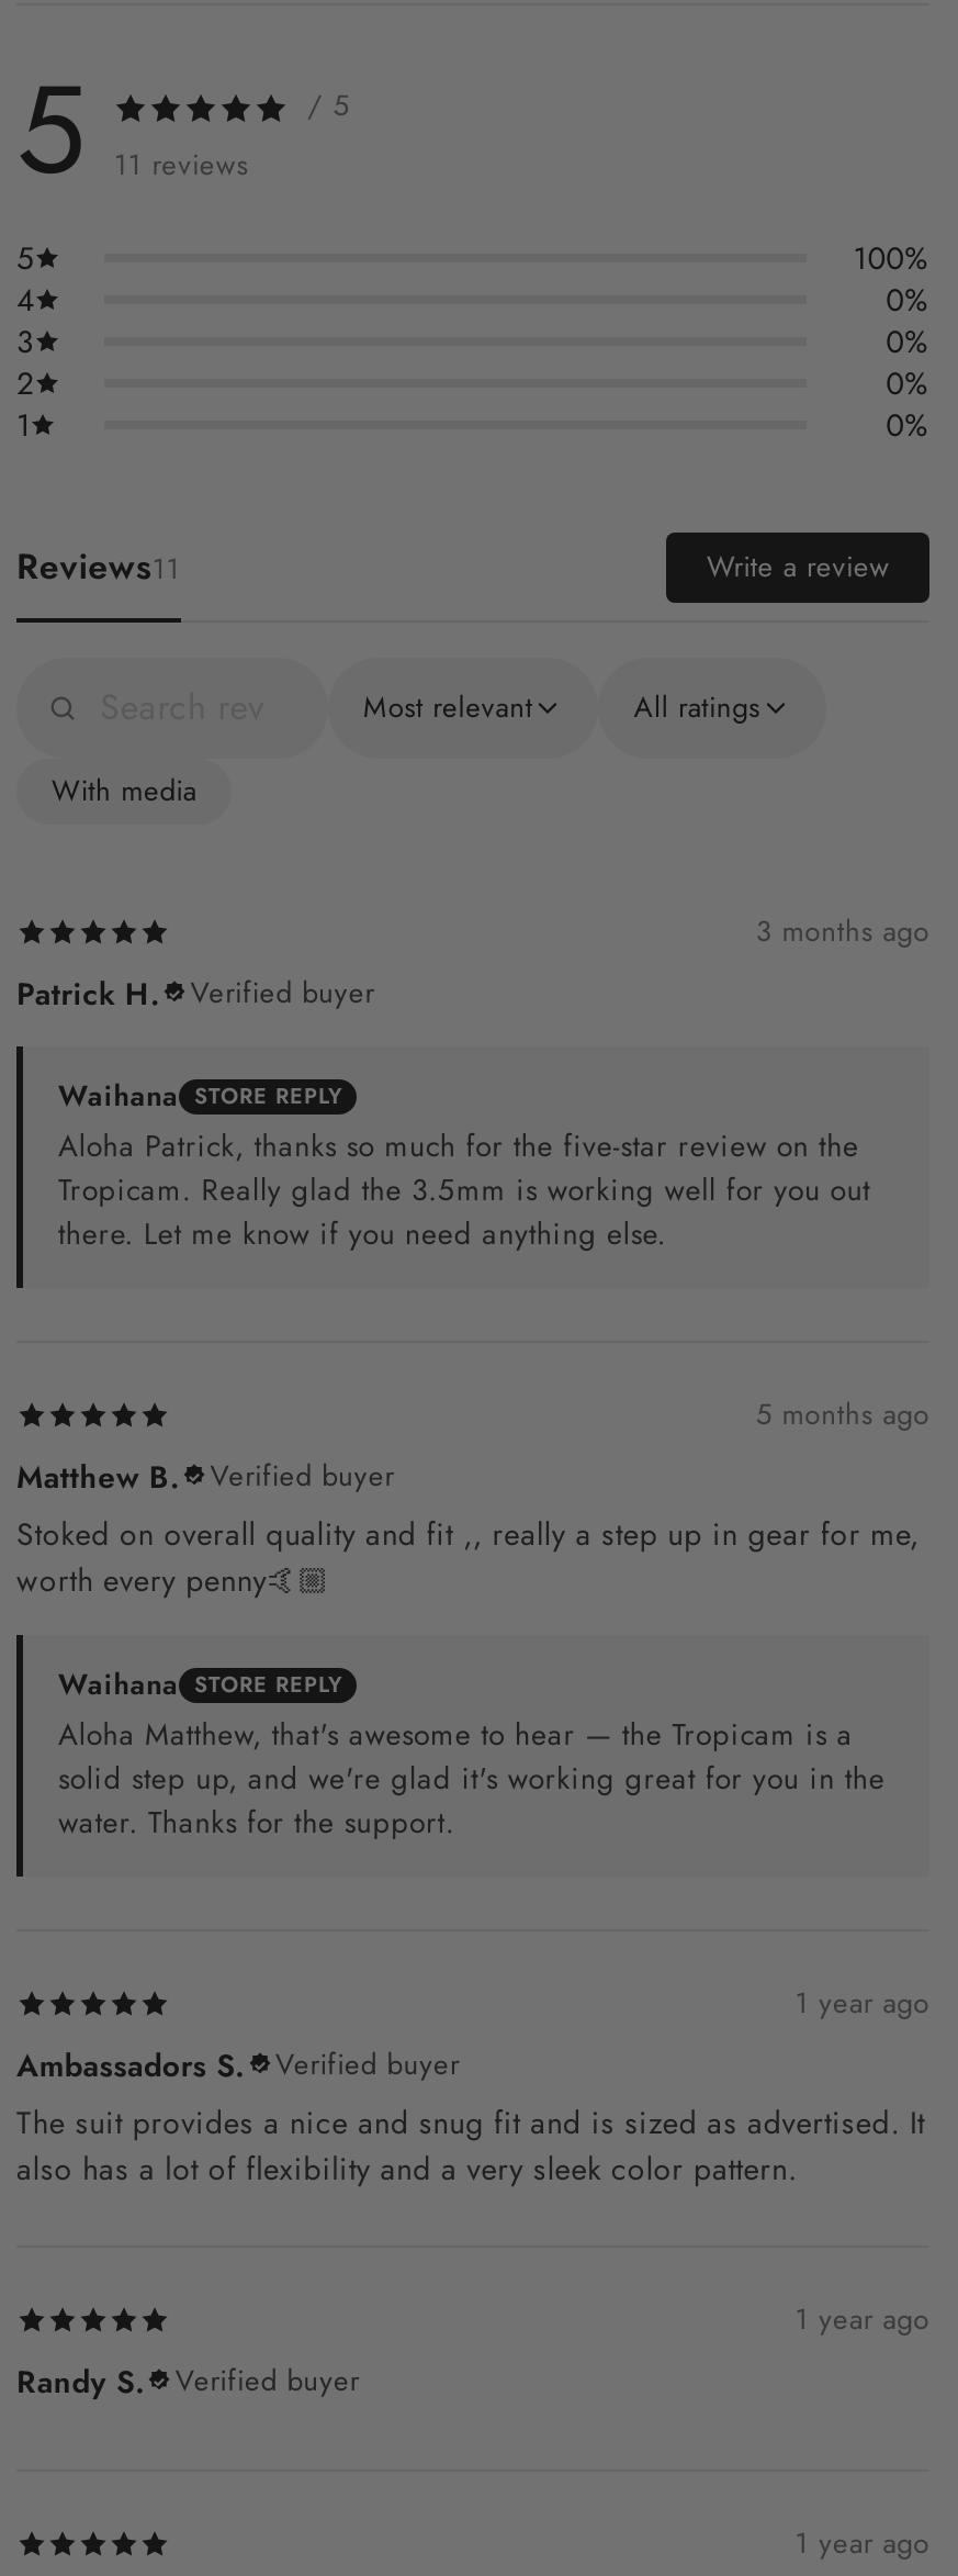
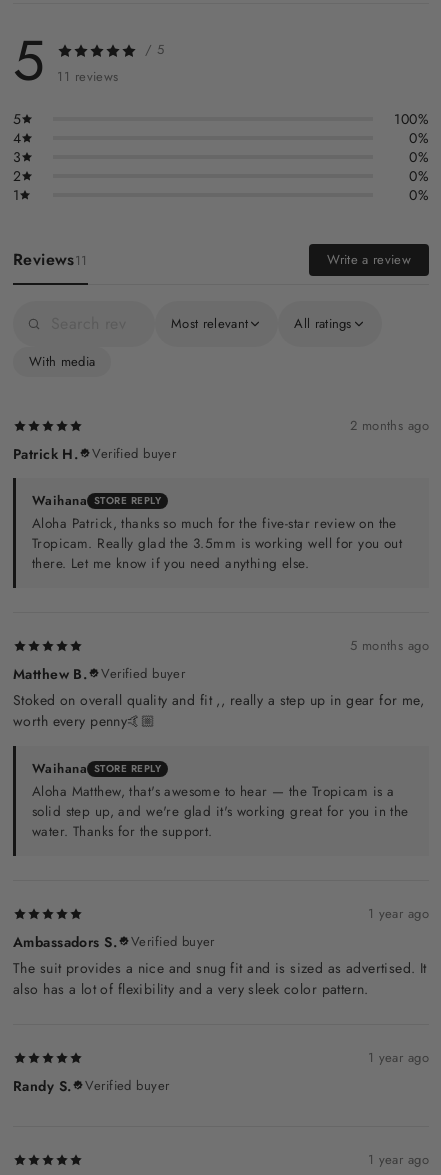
[756,909,929,951] 3 months ago -> [350,416,429,435] 2 months ago

